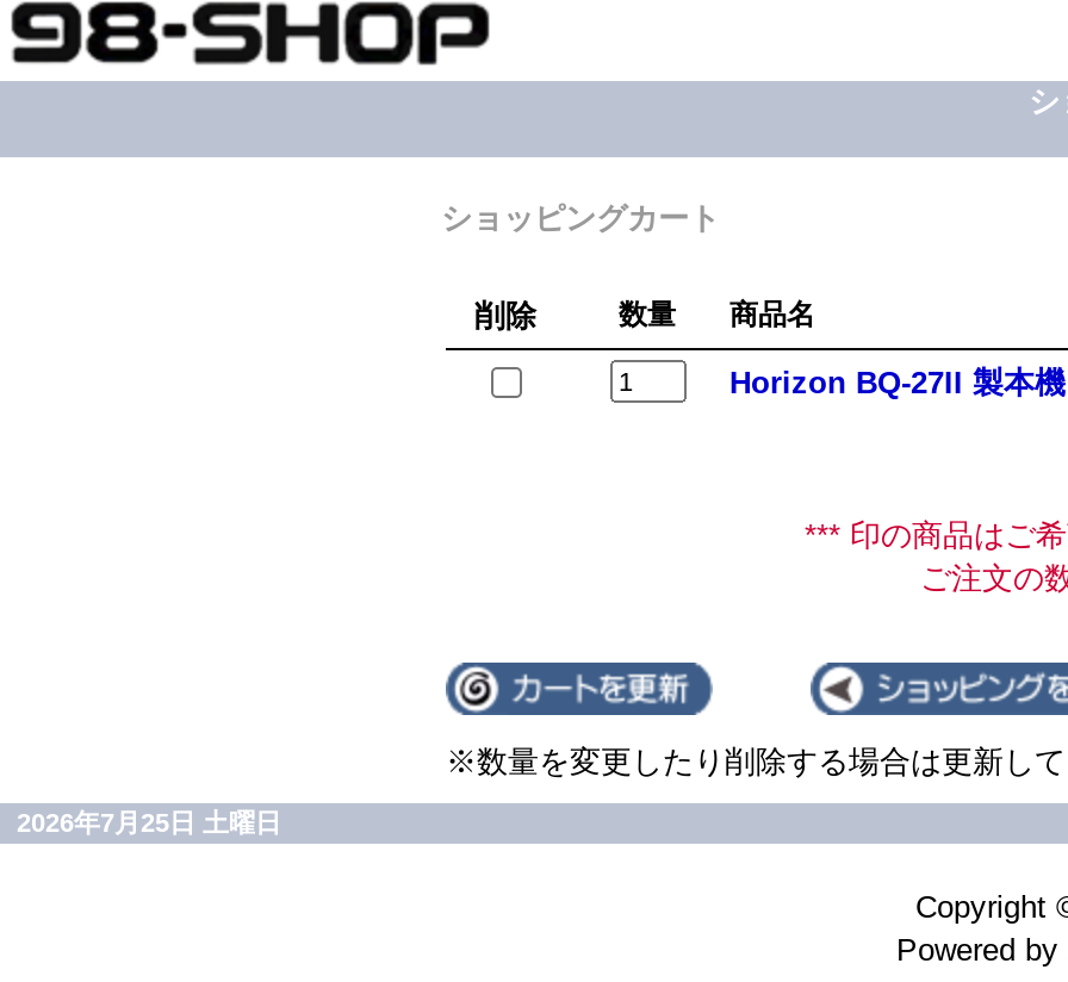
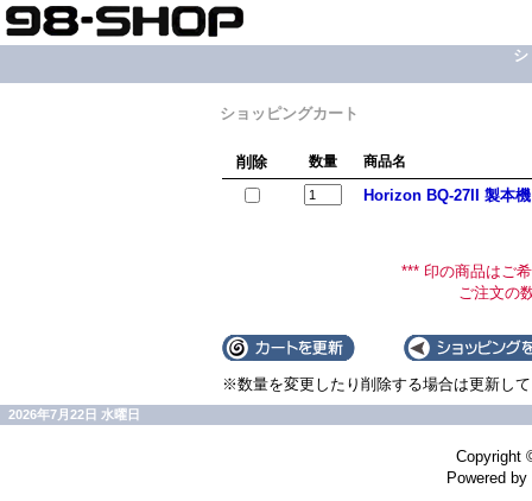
[2,808,296,837] 2026年7月25日 土曜日 -> [1,407,147,421] 2026年7月22日 水曜日

